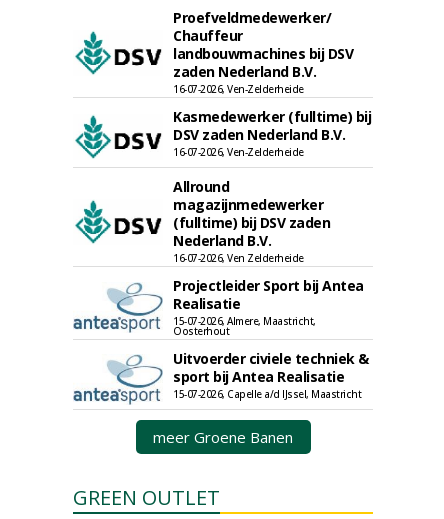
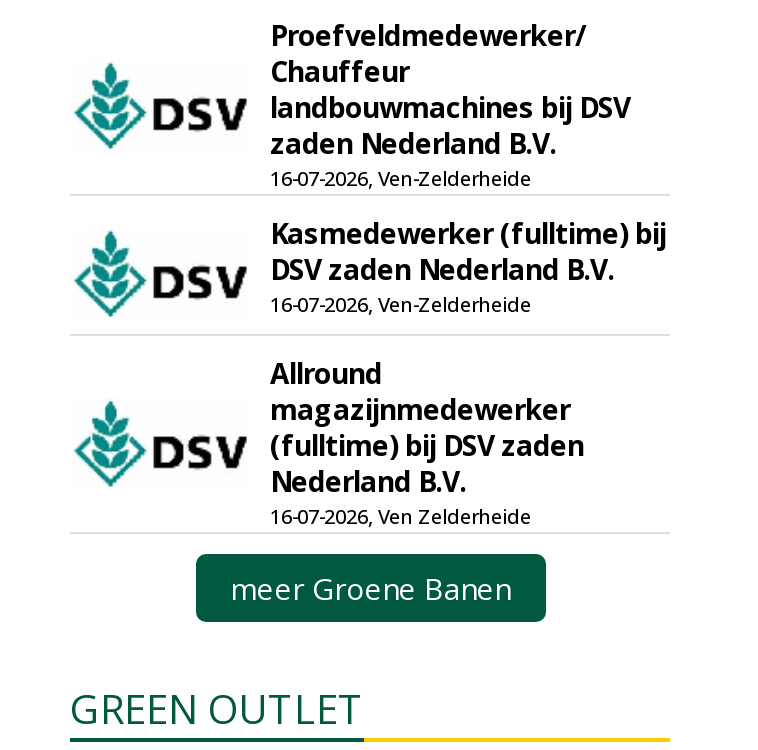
[73,276,368,401] [image] | Projectleider Sport bij Antea | Realisatie | 15-07-2026, Almere, Maastricht, | Oosterhout | Uitvoerder civiele techniek & | sport bij Antea Realisatie | 15-07-2026, Capelle a/d IJssel, Maastricht -> none
[73,354,159,405] [image] -> none

